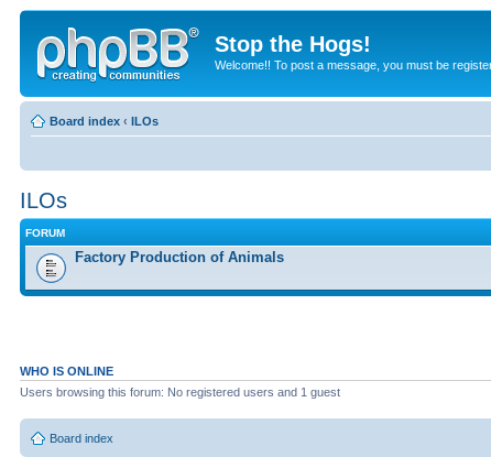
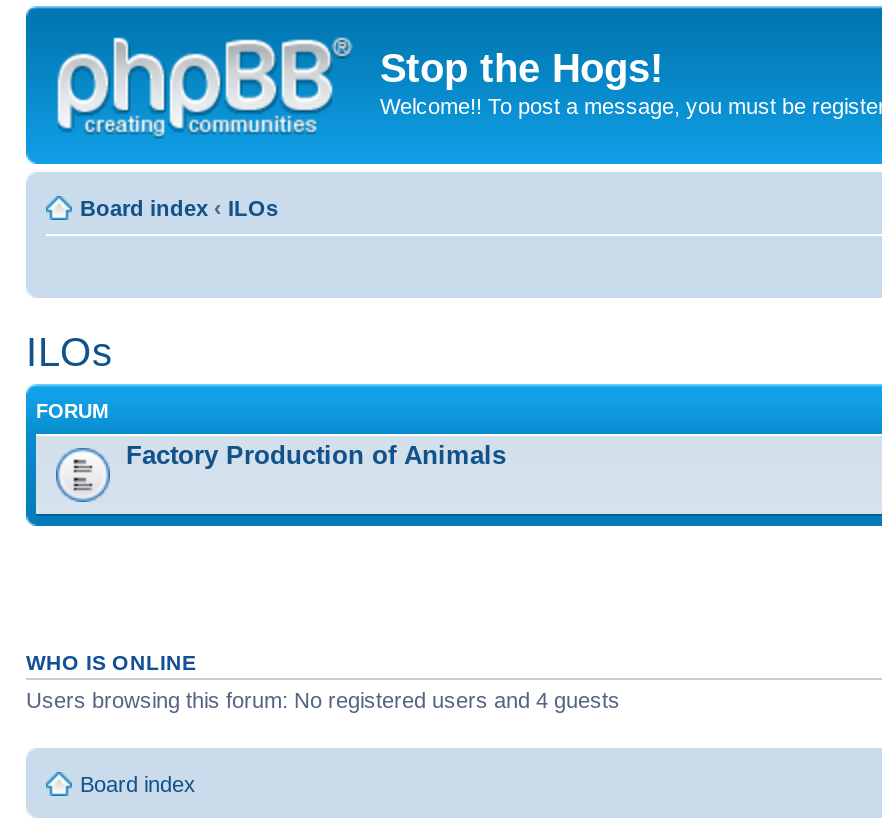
[20,385,340,399] Users browsing this forum: No registered users and 1 guest -> [26,688,620,712] Users browsing this forum: No registered users and 4 guests

